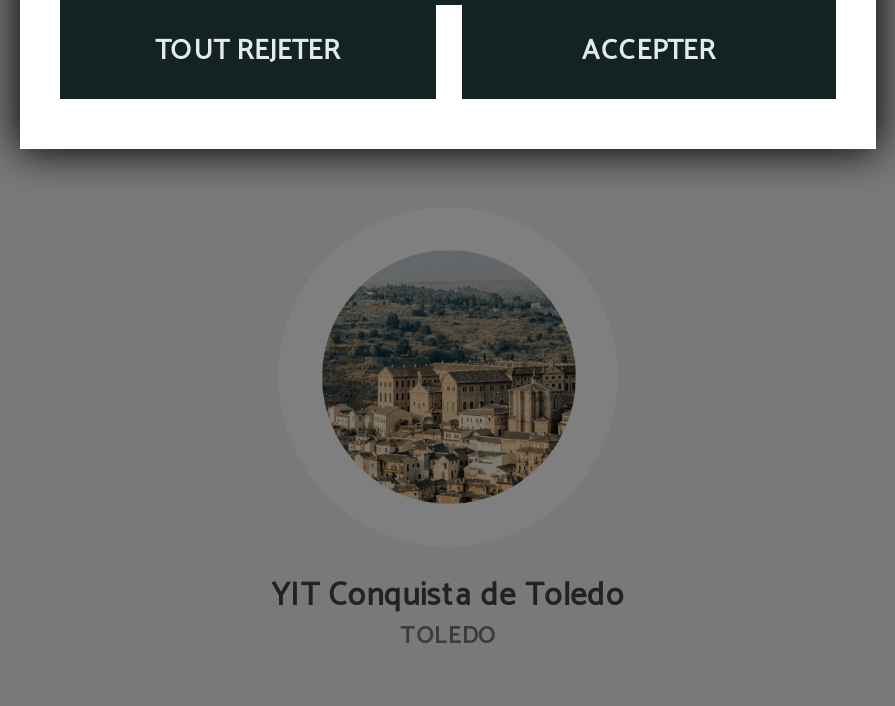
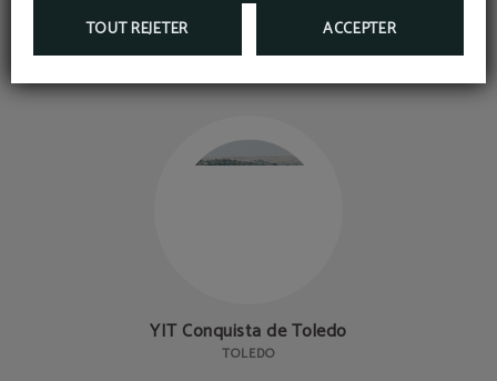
[322,297,576,505] [image] -> none

